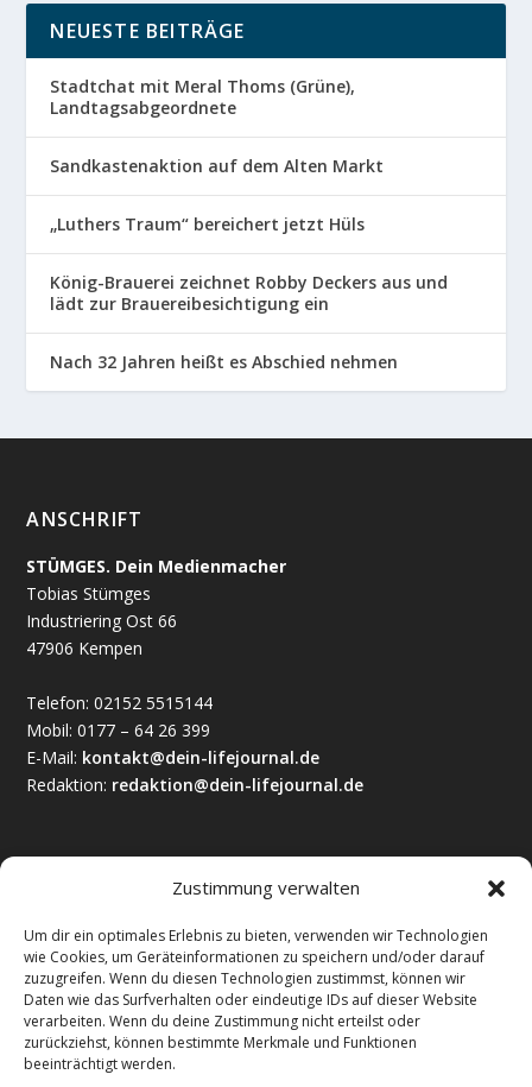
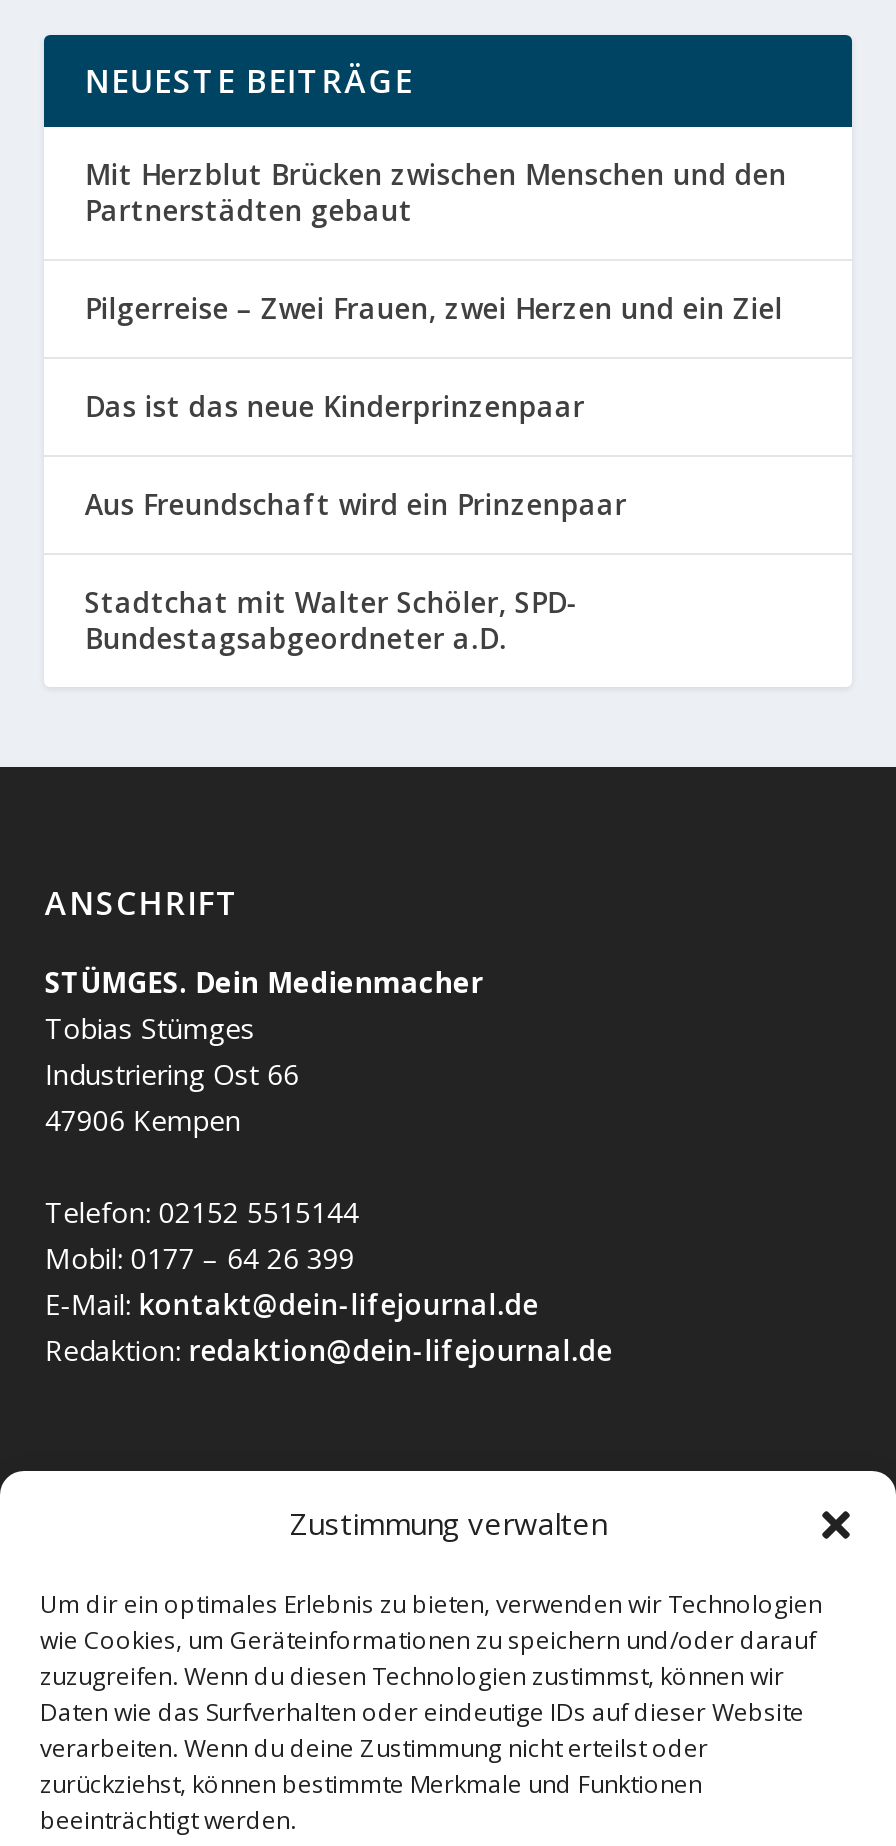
[50,75,356,119] Stadtchat mit Meral Thoms (Grüne), | Landtagsabgeordnete -> [85,156,787,230] Mit Herzblut Brücken zwischen Menschen und den | Partnerstädten gebaut
[50,155,389,177] Sandkastenaktion auf dem Alten Markt -> [85,290,783,328] Pilgerreise – Zwei Frauen, zwei Herzen und ein Ziel
[50,213,365,236] „Luthers Traum“ bereichert jetzt Hüls -> [85,388,593,426] Das ist das neue Kinderprinzenpaar
[50,271,448,315] König-Brauerei zeichnet Robby Deckers aus und | lädt zur Brauereibesichtigung ein -> [85,486,627,524] Aus Freundschaft wird ein Prinzenpaar
[50,351,398,373] Nach 32 Jahren heißt es Abschied nehmen -> [85,584,579,658] Stadtchat mit Walter Schöler, SPD- | Bundestagsabgeordneter a.D.

